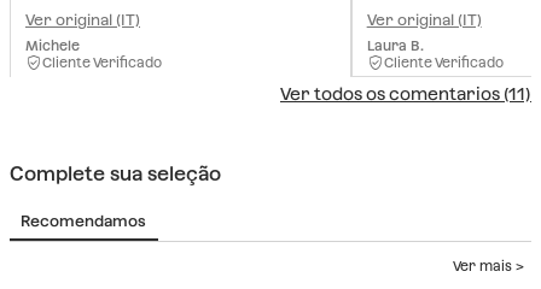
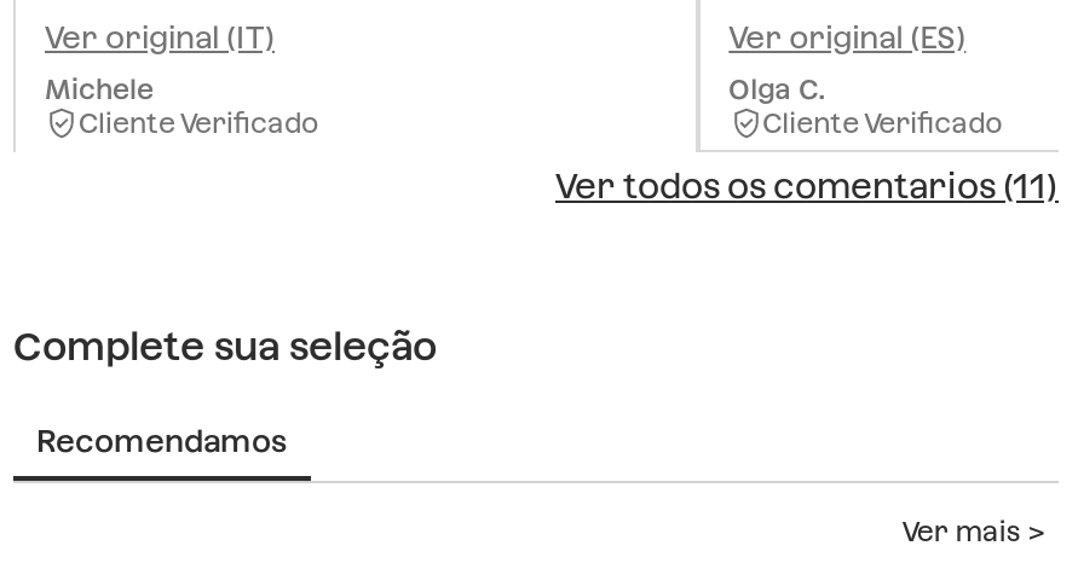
[367,11,481,29] Ver original (IT) -> [729,20,966,56] Ver original (ES)
[367,37,424,54] Laura B. -> [729,73,826,107] Olga C.

